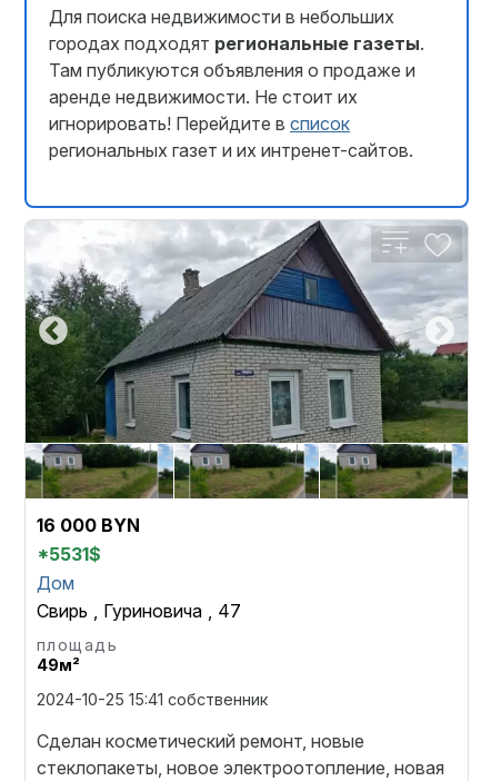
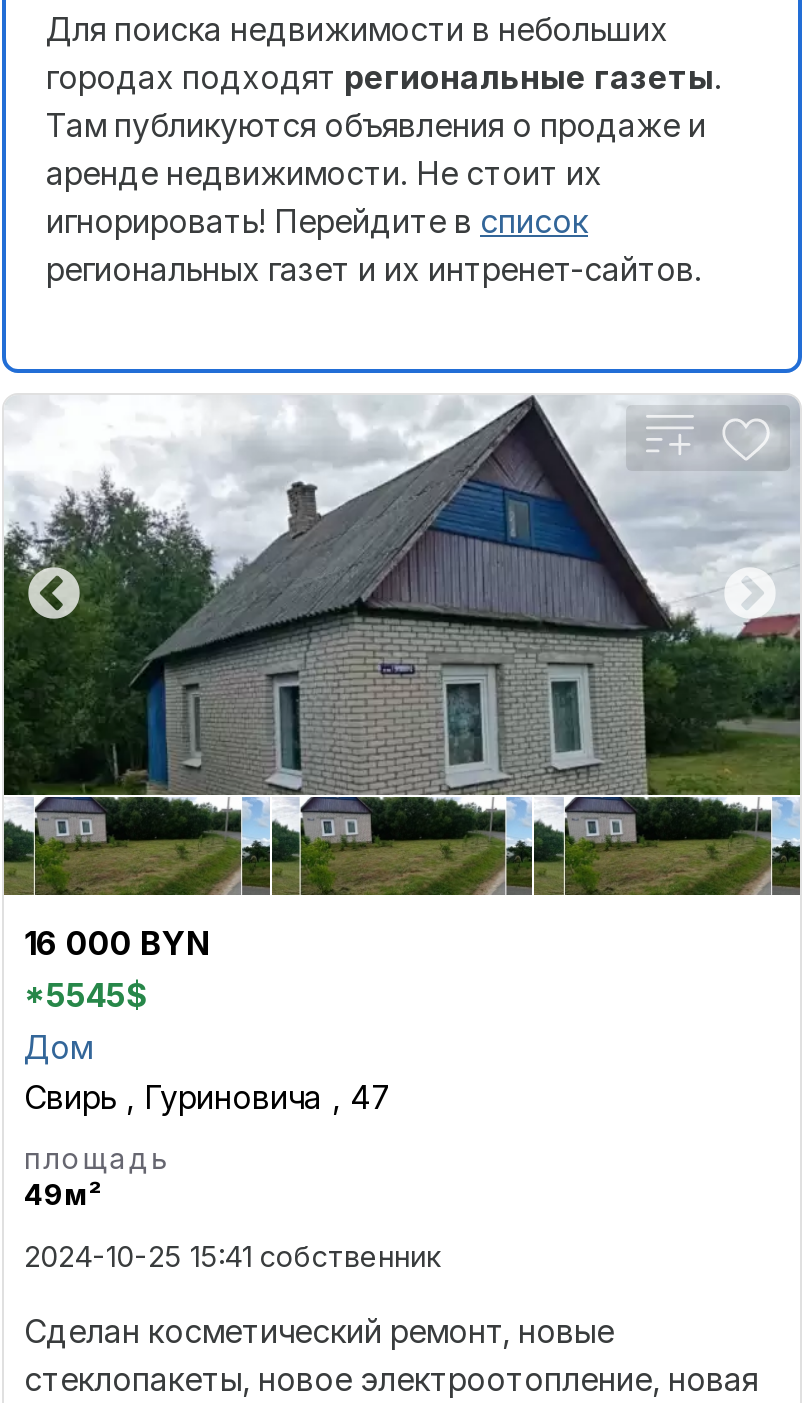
[37,543,101,565] *5531$ -> [24,975,148,1015] *5545$

